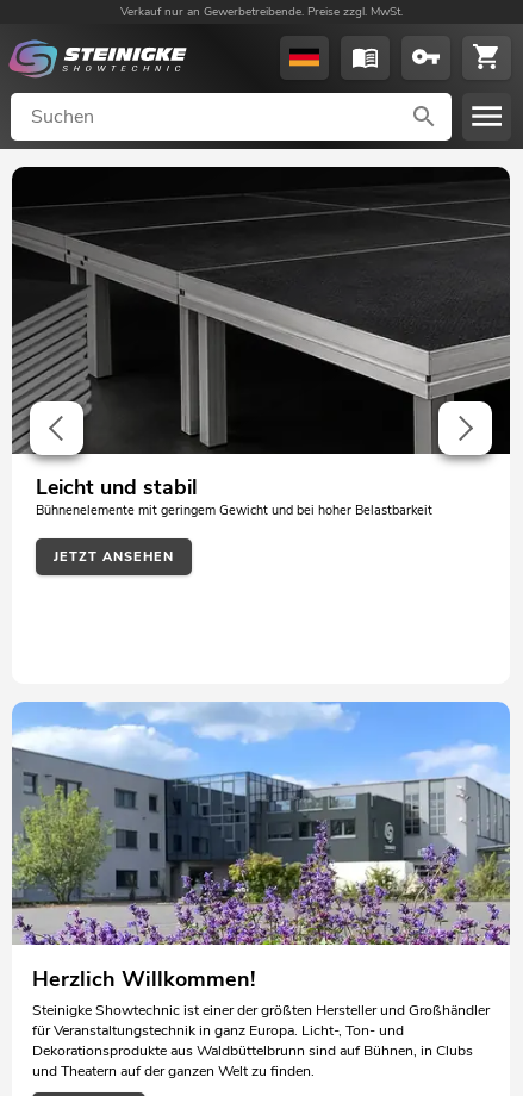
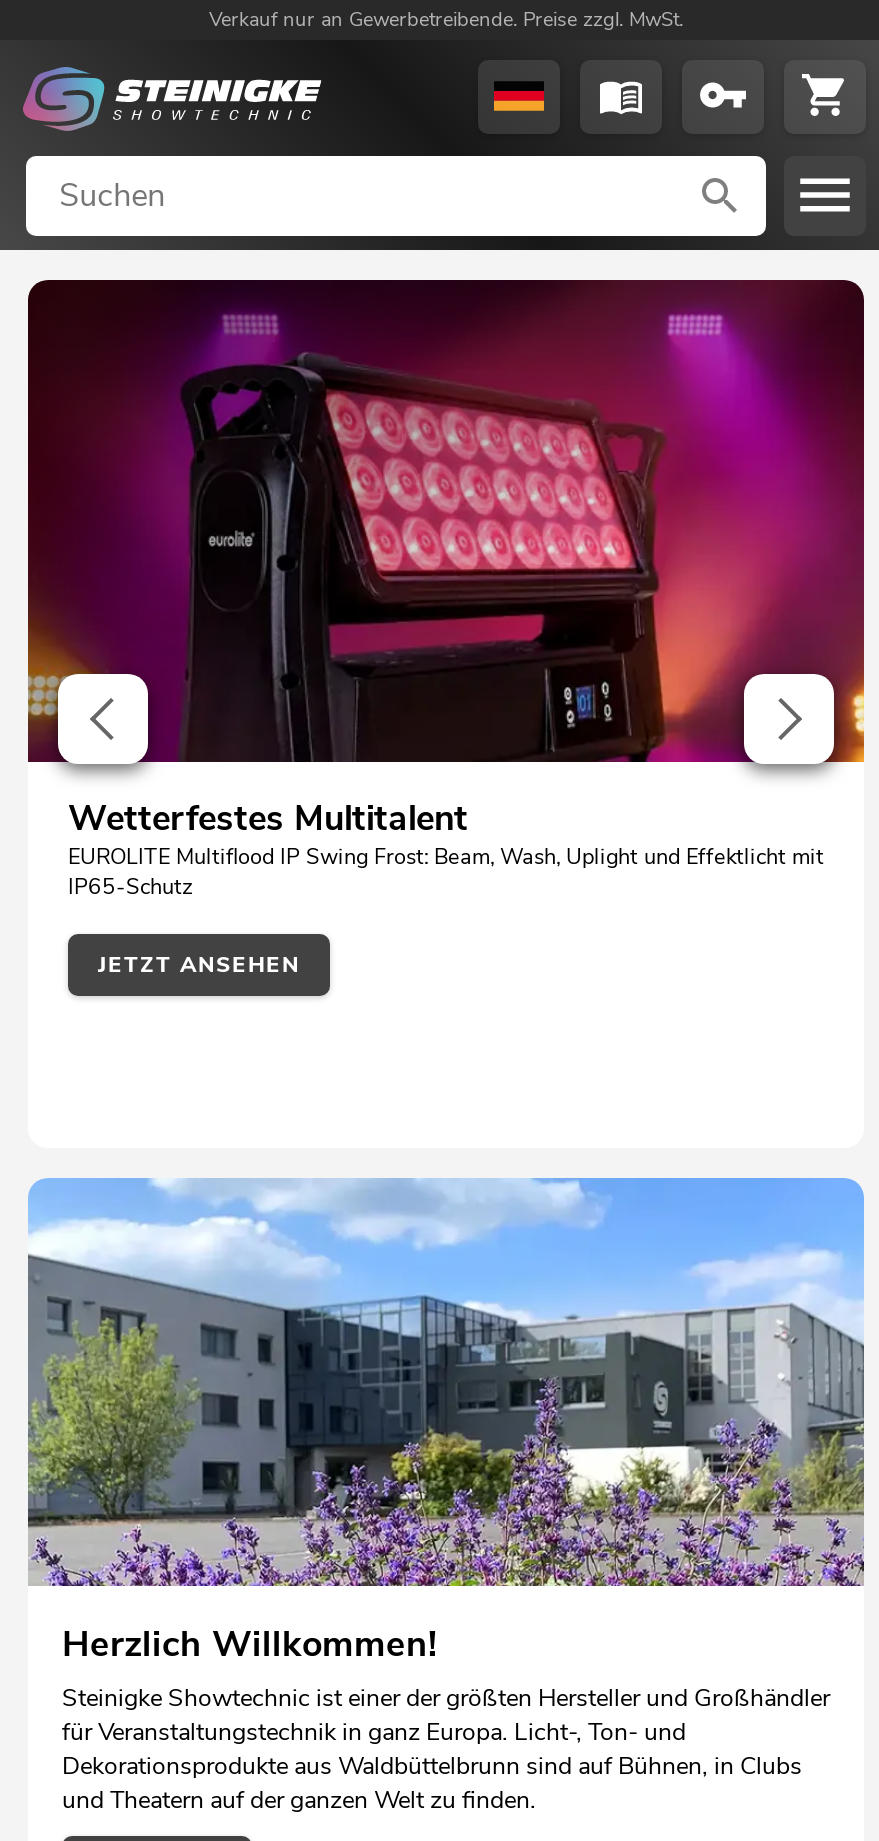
[12,167,511,520] [image] | Leicht und stabil | Bühnenelemente mit geringem Gewicht und bei hoher Belastbarkeit -> [28,280,866,903] [image] | Wetterfestes Multitalent | EUROLITE Multiflood IP Swing Frost: Beam, Wash, Uplight und Effektlicht mit | IP65-Schutz

